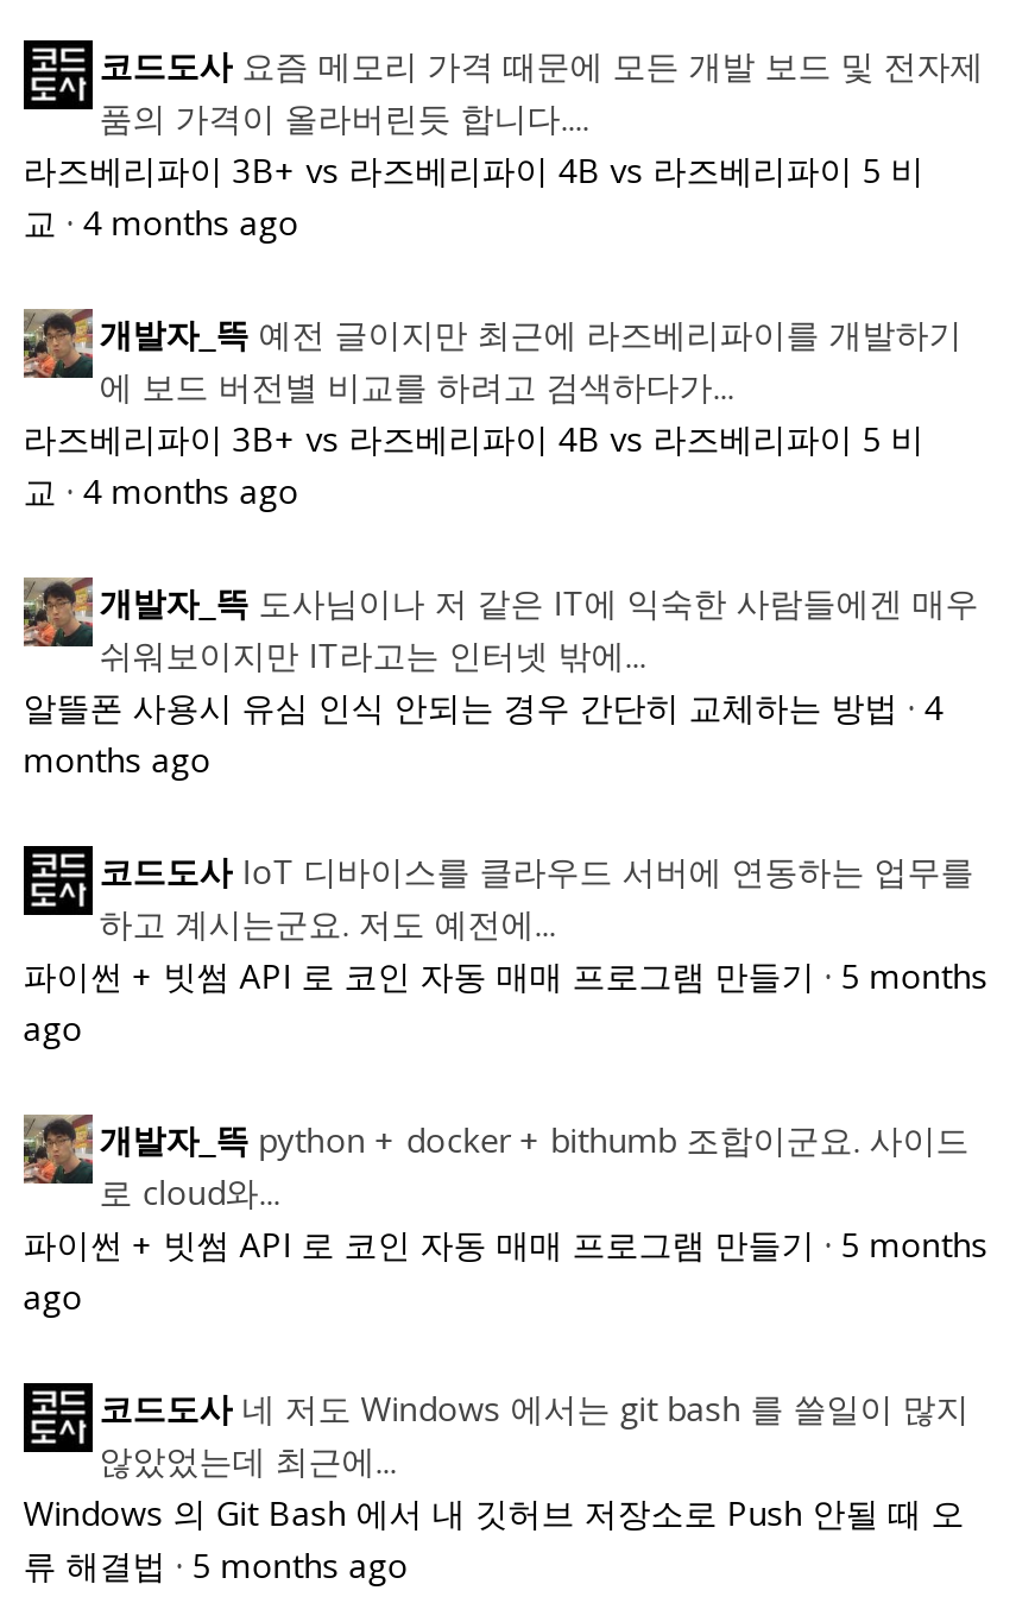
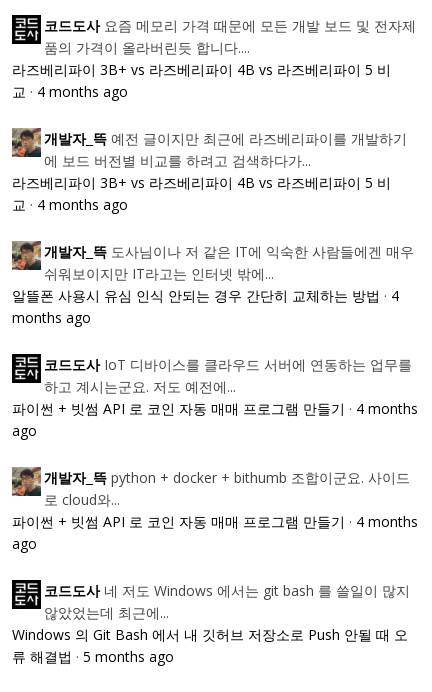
[23,953,988,999] 파이썬 + 빗썸 API 로 코인 자동 매매 프로그램 만들기 · 5 months -> [12,399,418,418] 파이썬 + 빗썸 API 로 코인 자동 매매 프로그램 만들기 · 4 months
[23,1222,988,1267] 파이썬 + 빗썸 API 로 코인 자동 매매 프로그램 만들기 · 5 months -> [12,512,418,531] 파이썬 + 빗썸 API 로 코인 자동 매매 프로그램 만들기 · 4 months

